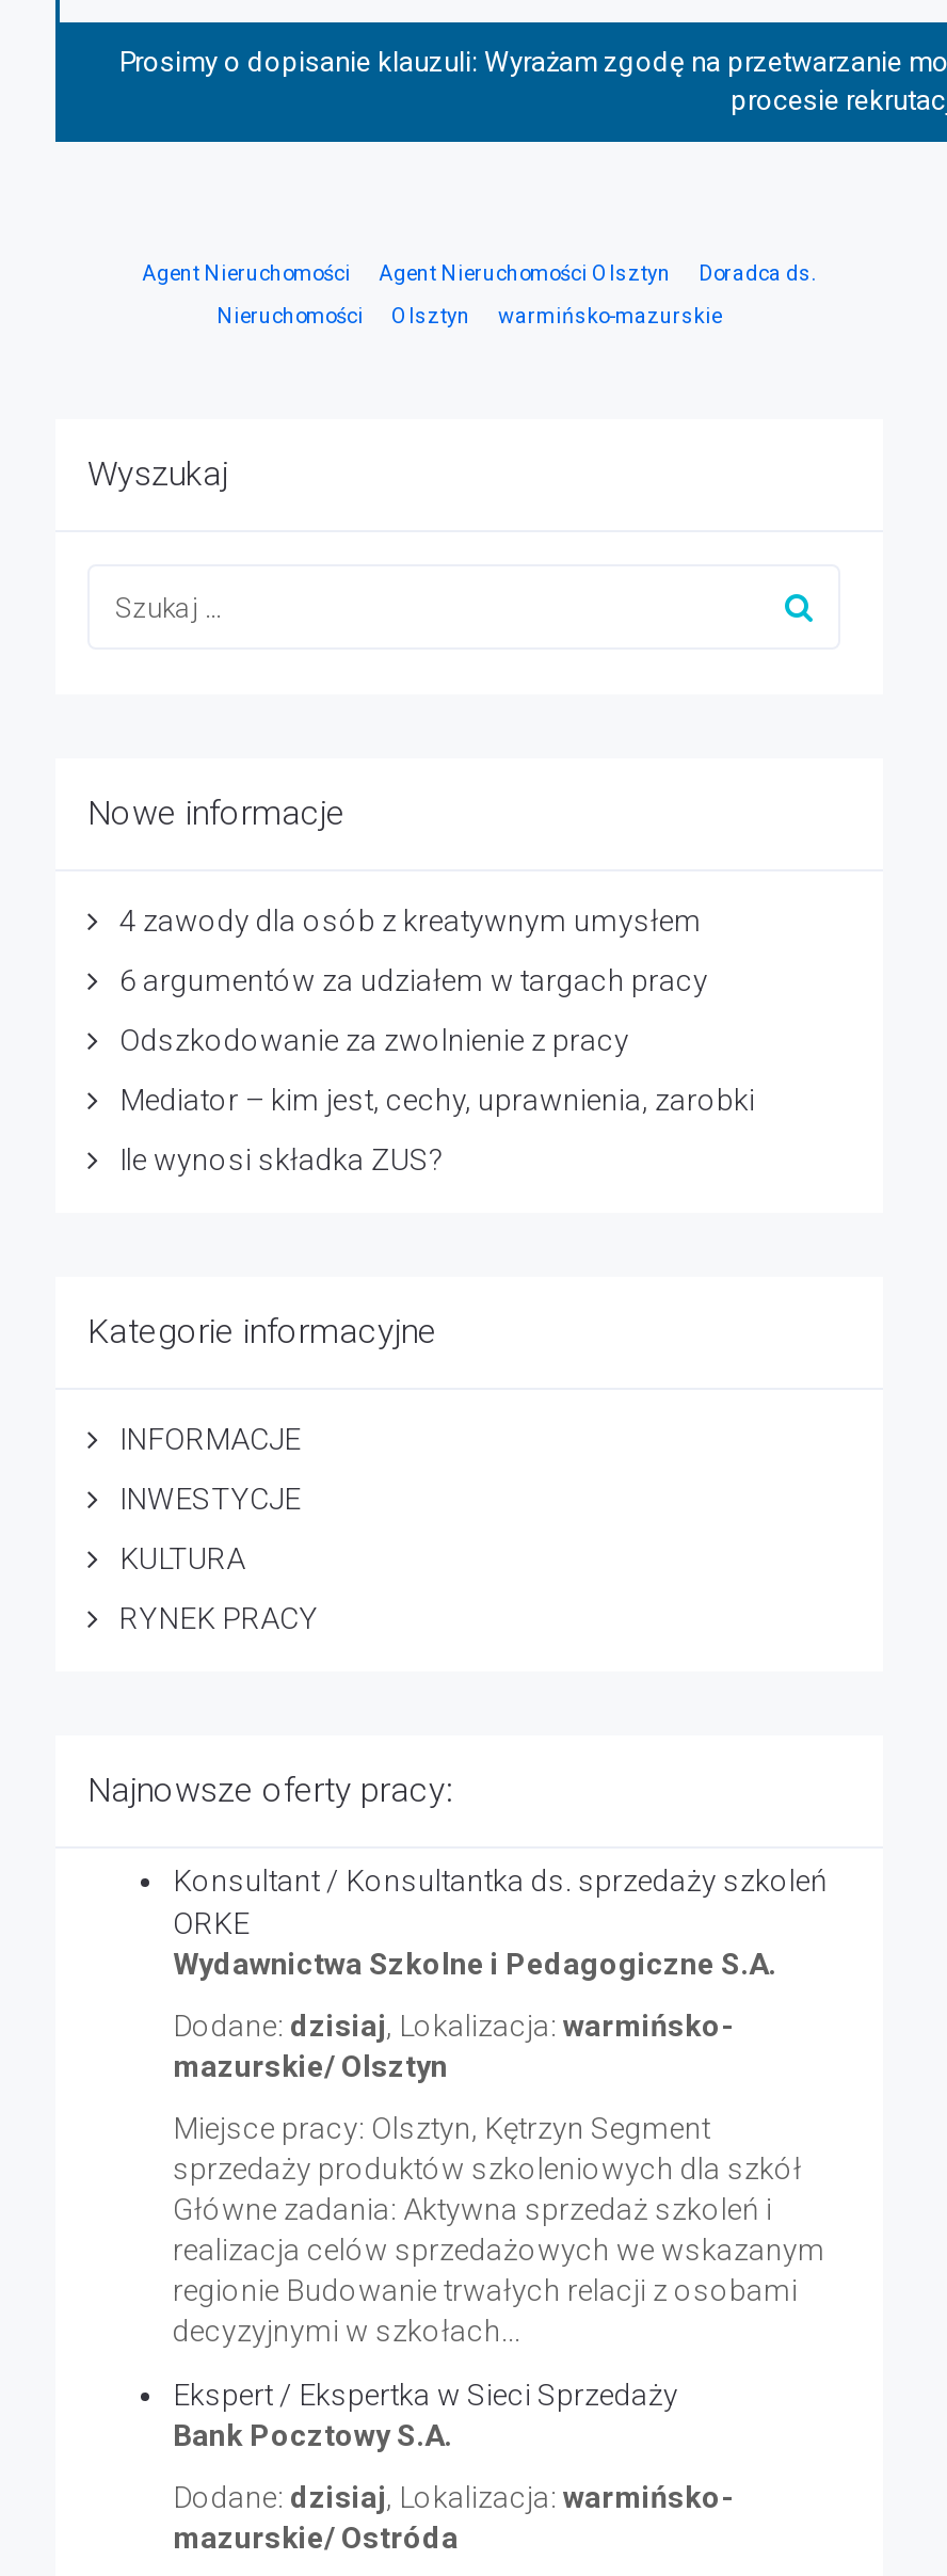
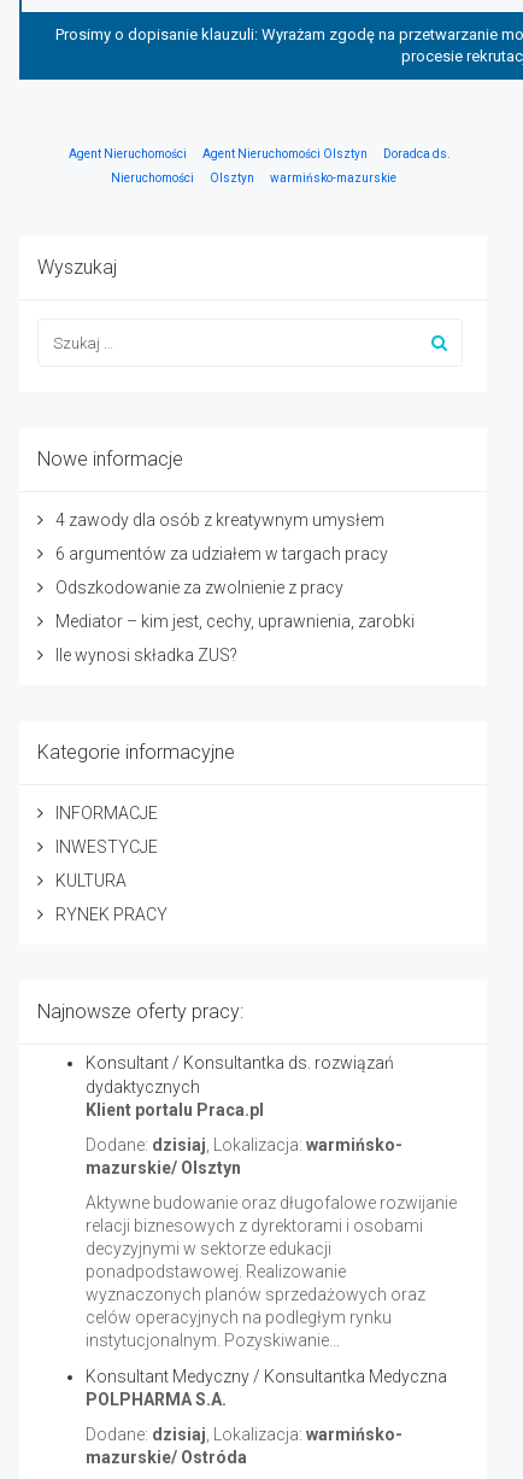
[173,1863,828,1981] Konsultant / Konsultantka ds. sprzedaży szkoleń | ORKE | Wydawnictwa Szkolne i Pedagogiczne S.A. -> [86,1053,394,1120] Konsultant / Konsultantka ds. rozwiązań | dydaktycznych | Klient portalu Praca.pl
[173,2111,825,2348] Miejsce pracy: Olsztyn, Kętrzyn Segment | sprzedaży produktów szkoleniowych dla szkół | Główne zadania: Aktywna sprzedaż szkoleń i | realizacja celów sprzedażowych we wskazanym | regionie Budowanie trwałych relacji z osobami | decyzyjnymi w szkołach... -> [86,1193,457,1350] Aktywne budowanie oraz długofalowe rozwijanie | relacji biznesowych z dyrektorami i osobami | decyzyjnymi w sektorze edukacji | ponadpodstawowej. Realizowanie | wyznaczonych planów sprzedażowych oraz | celów operacyjnych na podległym rynku | instytucjonalnym. Pozyskiwanie...
[173,2378,678,2452] Ekspert / Ekspertka w Sieci Sprzedaży | Bank Pocztowy S.A. -> [86,1367,447,1409] Konsultant Medyczny / Konsultantka Medyczna | POLPHARMA S.A.

